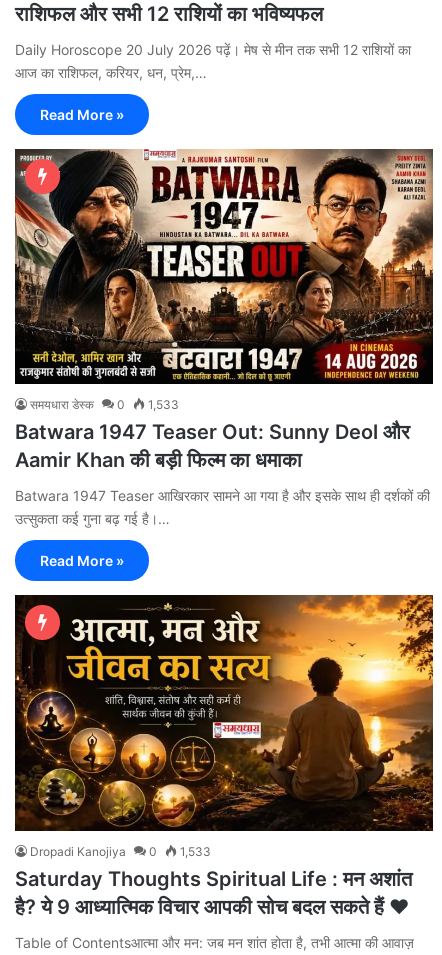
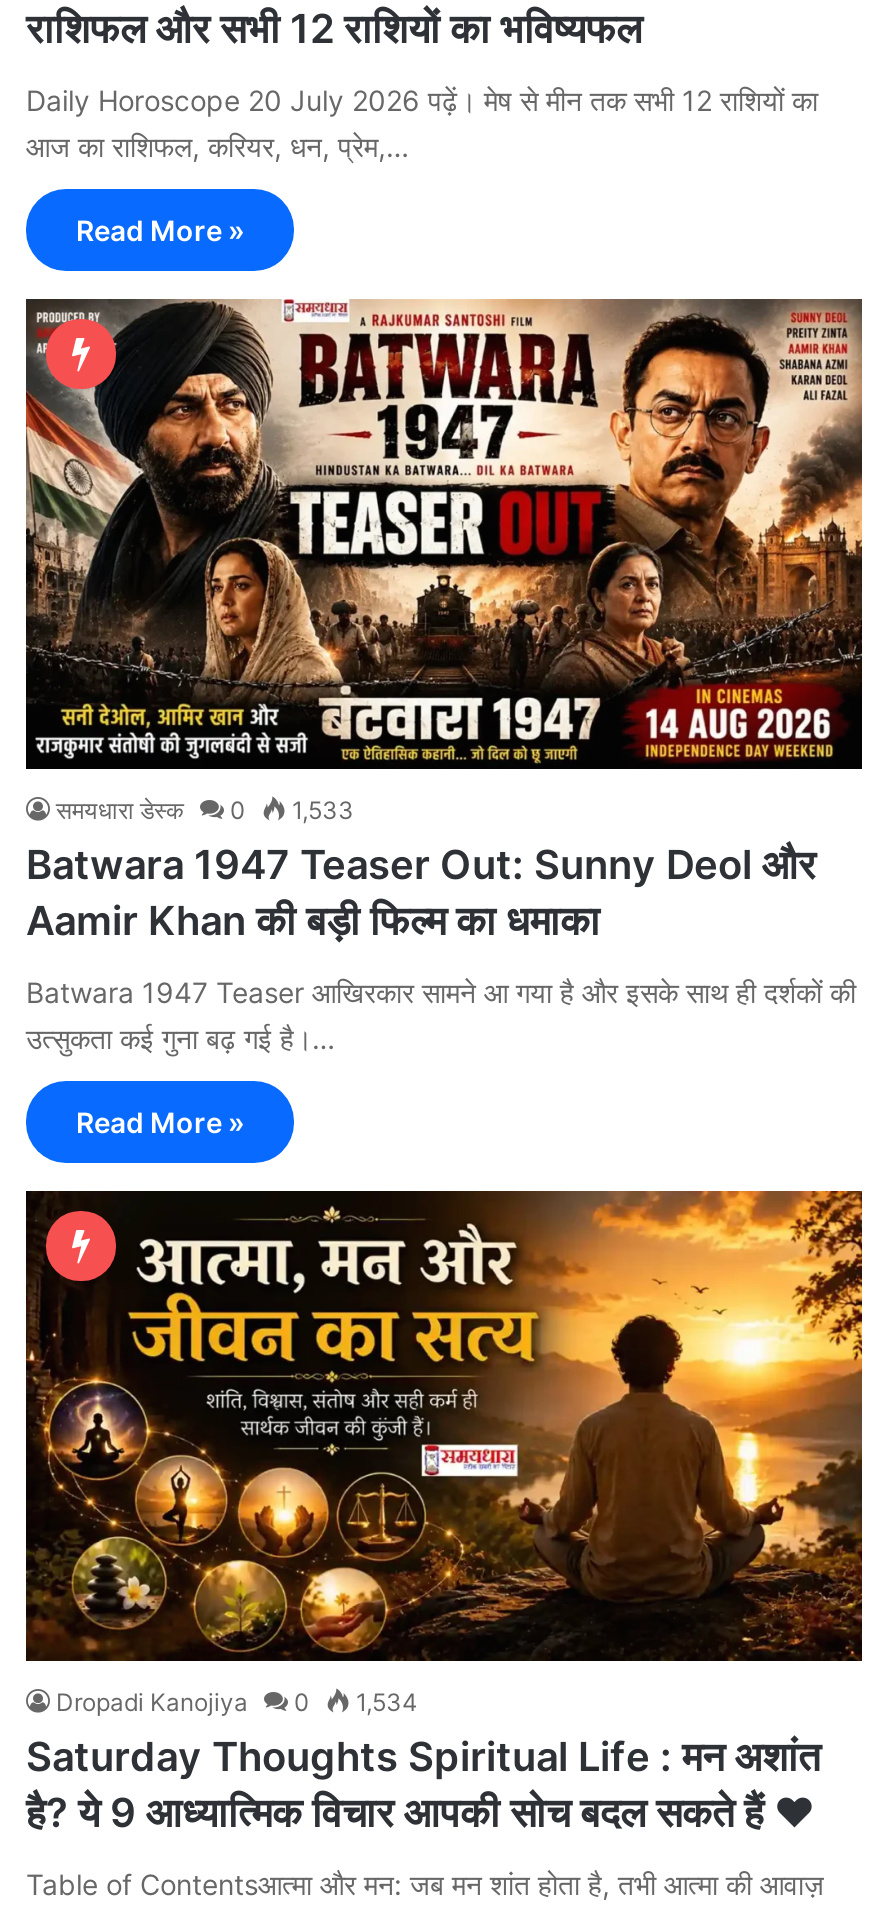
[30,843,211,858] Dropadi Kanojiya 0 1,533 -> [56,1687,418,1717] Dropadi Kanojiya 0 1,534

